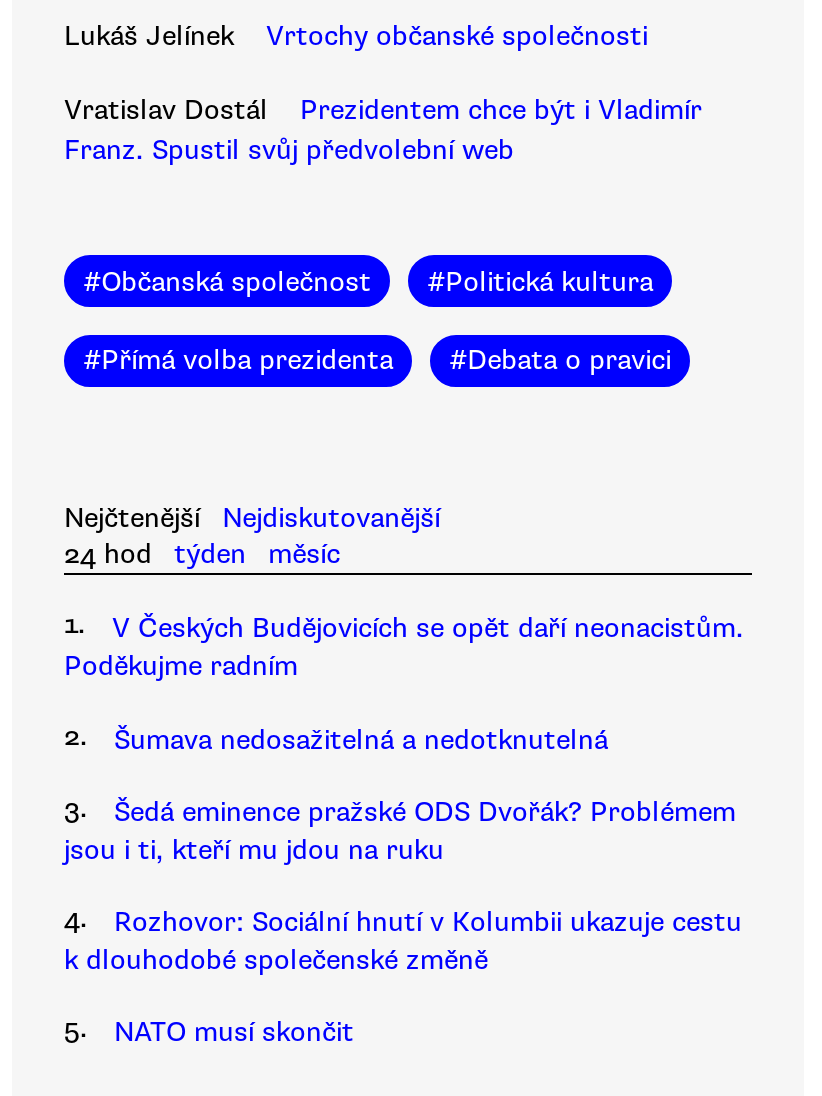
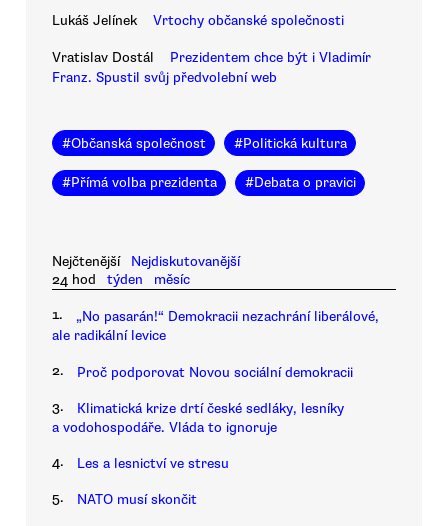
[64,611,744,683] V Českých Budějovicích se opět daří neonacistům. | Poděkujme radním -> [52,308,379,344] „No pasarán!“ Demokracii nezachrání liberálové, | ale radikální levice
[114,722,608,756] Šumava nedosažitelná a nedotknutelná -> [77,363,353,380] Proč podporovat Novou sociální demokracii
[64,795,736,867] Šedá eminence pražské ODS Dvořák? Problémem | jsou i ti, kteří mu jdou na ruku -> [52,400,344,436] Klimatická krize drtí české sedláky, lesníky | a vodohospodáře. Vláda to ignoruje
[64,905,742,977] Rozhovor: Sociální hnutí v Kolumbii ukazuje cestu | k dlouhodobé společenské změně -> [77,455,229,472] Les a lesnictví ve stresu

